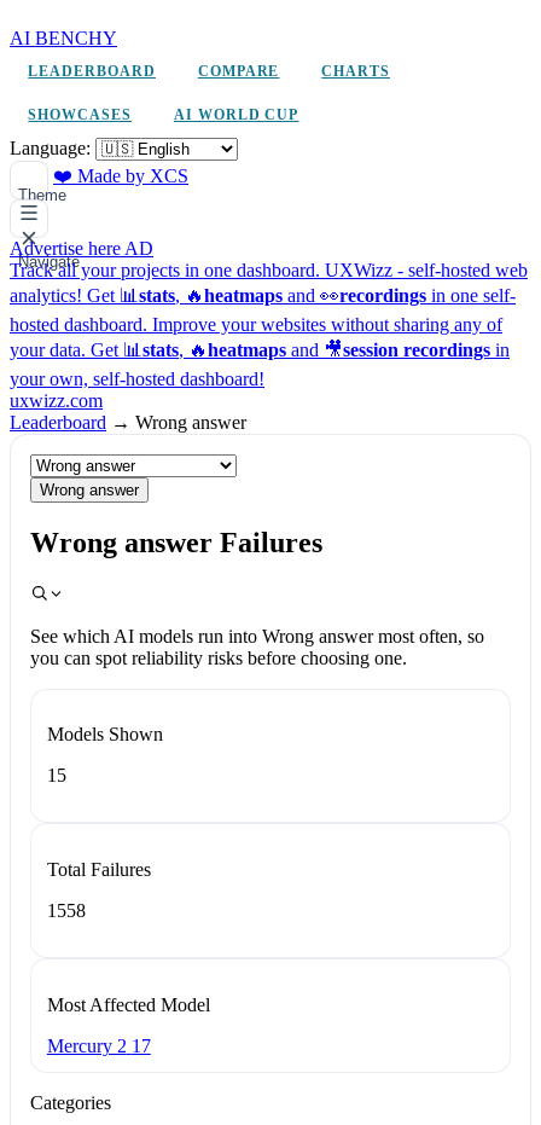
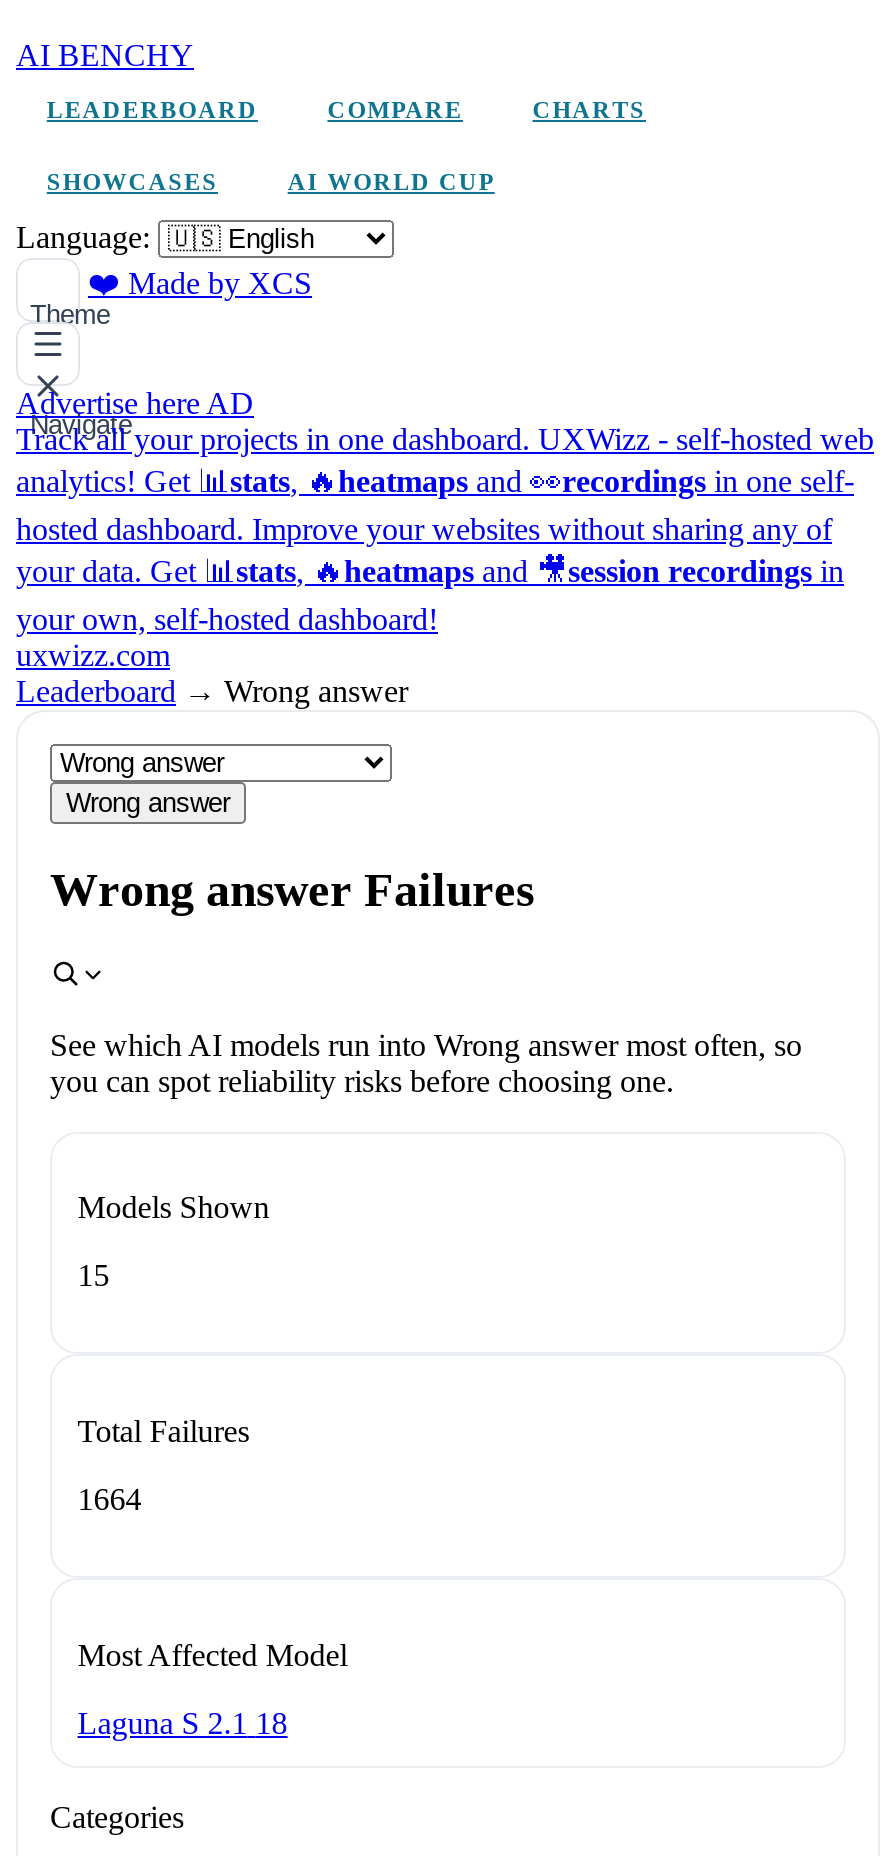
[47,900,85,921] 1558 -> [78,1482,142,1516] 1664
[47,1035,151,1056] Mercury 2 17 -> [78,1705,288,1739] Laguna S 2.1 18

